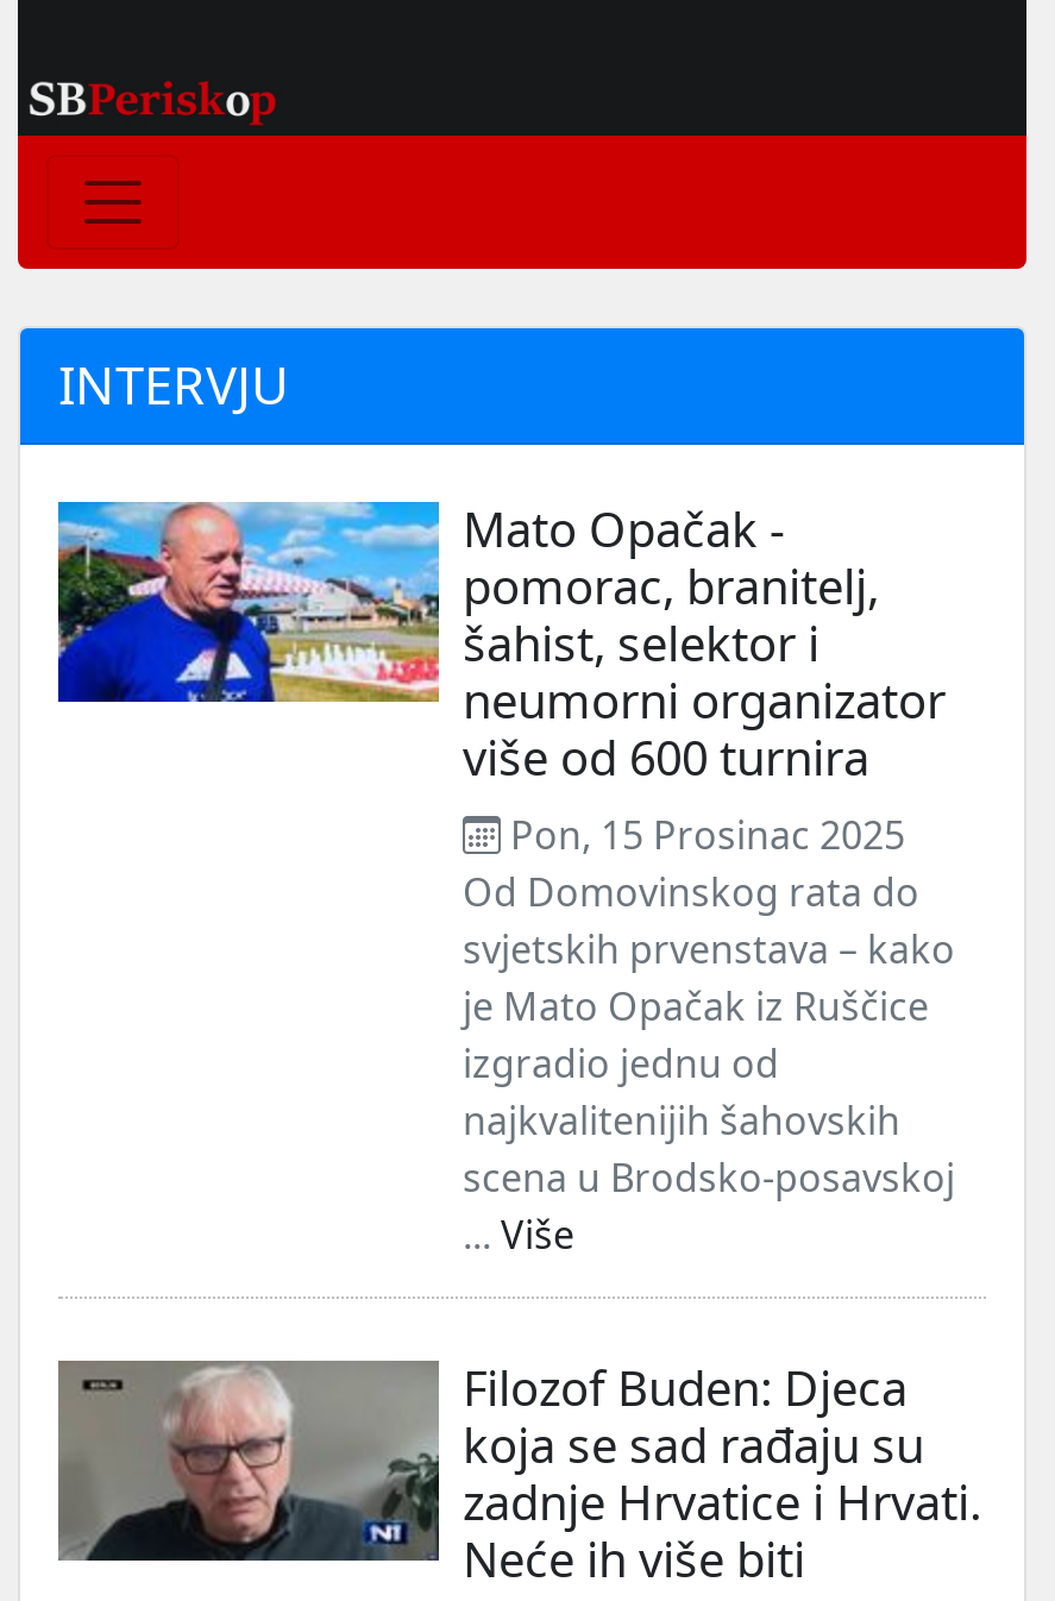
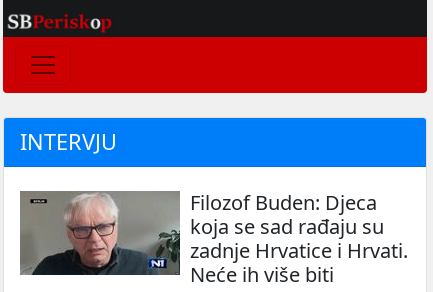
[56,497,955,1261] [image] | Mato Opačak - | pomorac, branitelj, | šahist, selektor i | neumorni organizator | više od 600 turnira | Pon, 15 Prosinac 2025 | Od Domovinskog rata do | svjetskih prvenstava – kako | je Mato Opačak iz Ruščice | izgradio jednu od | najkvalitenijih šahovskih | scena u Brodsko-posavskoj | ... Više -> none

